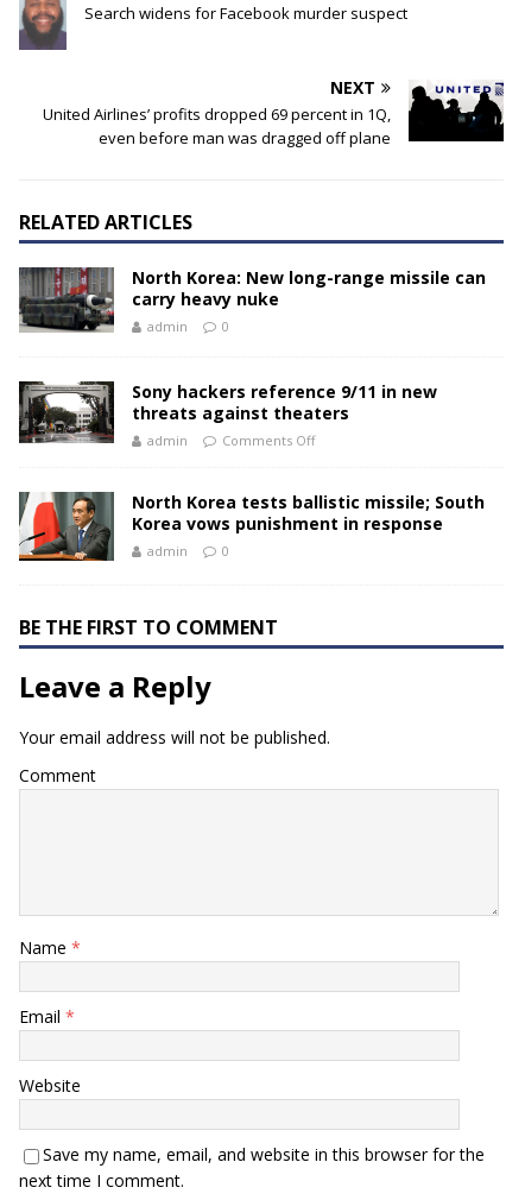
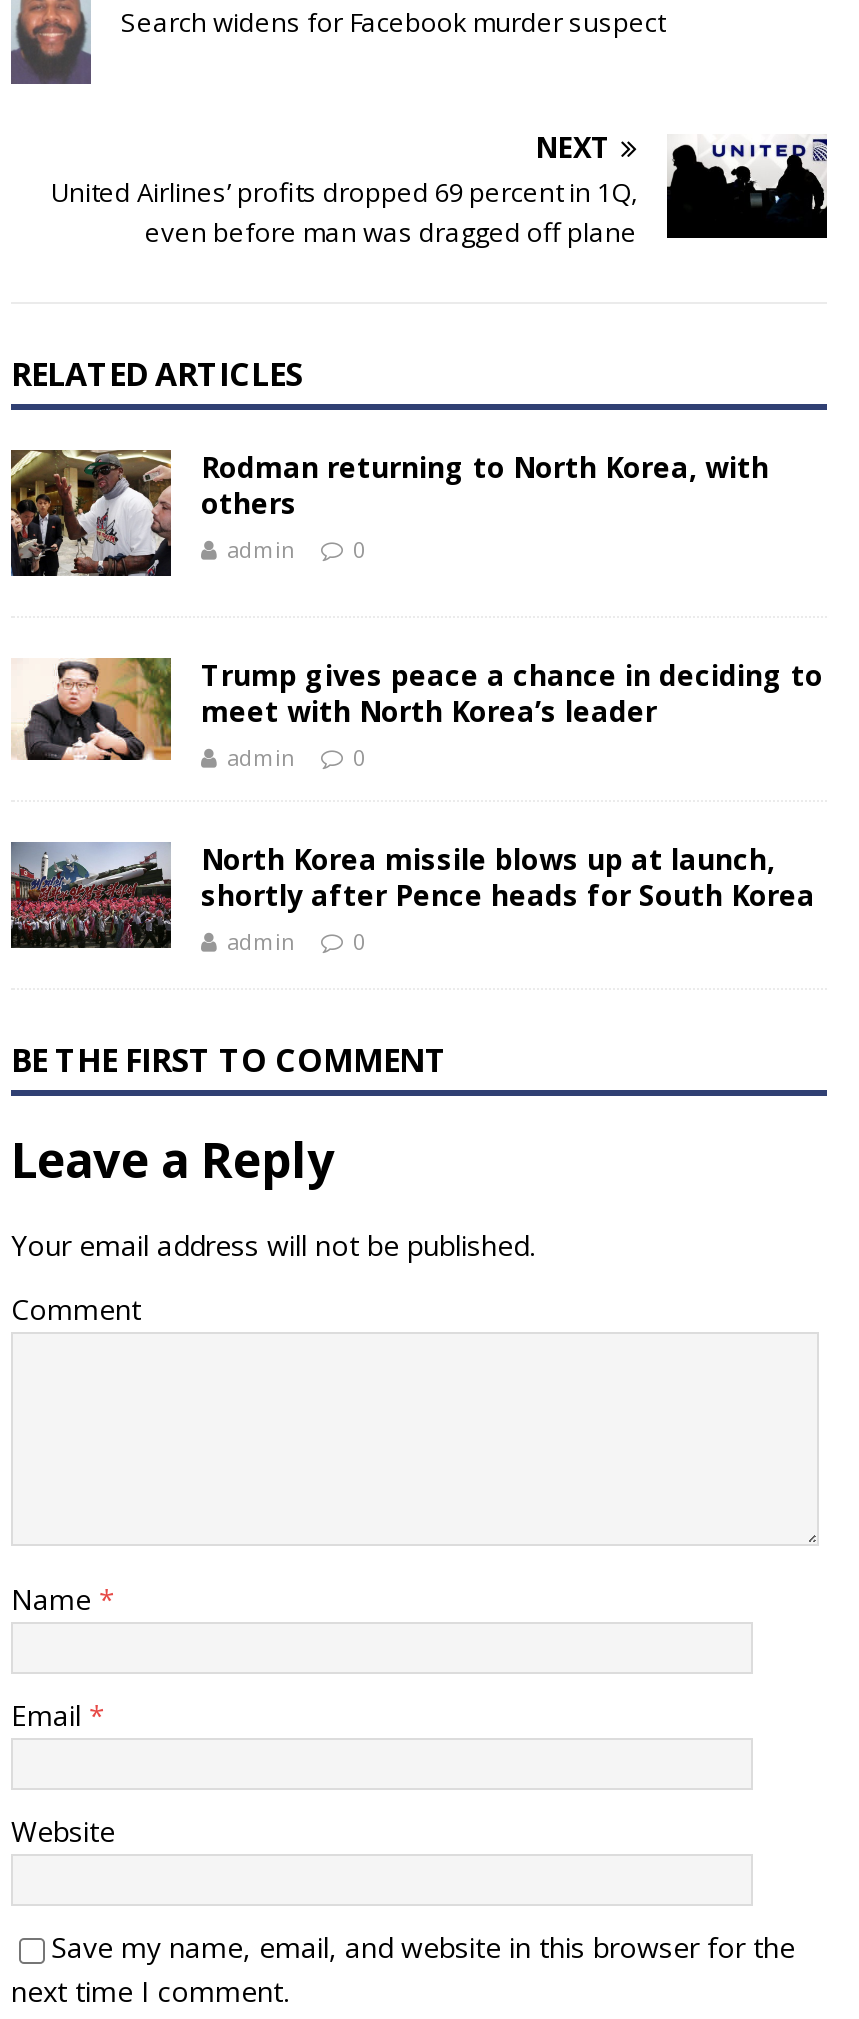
[19,266,486,333] [image] | North Korea: New long-range missile can | carry heavy nuke -> [9,448,769,578] [image] | Rodman returning to North Korea, with | others
[18,380,437,444] [image] | Sony hackers reference 9/11 in new | threats against theaters -> [11,656,823,762] [image] | Trump gives peace a chance in deciding to | meet with North Korea’s leader
[222,431,315,449] Comments Off -> [353,742,365,772] 0
[18,490,485,562] [image] | North Korea tests ballistic missile; South | Korea vows punishment in response -> [9,840,815,950] [image] | North Korea missile blows up at launch, | shortly after Pence heads for South Korea

